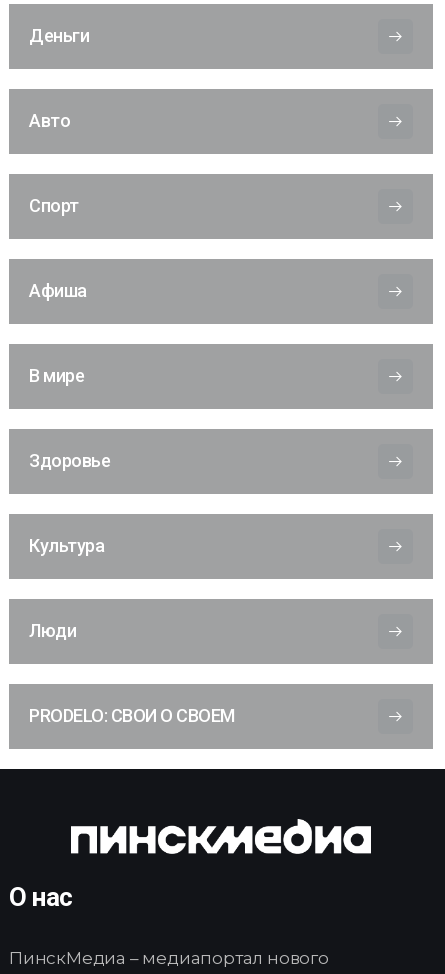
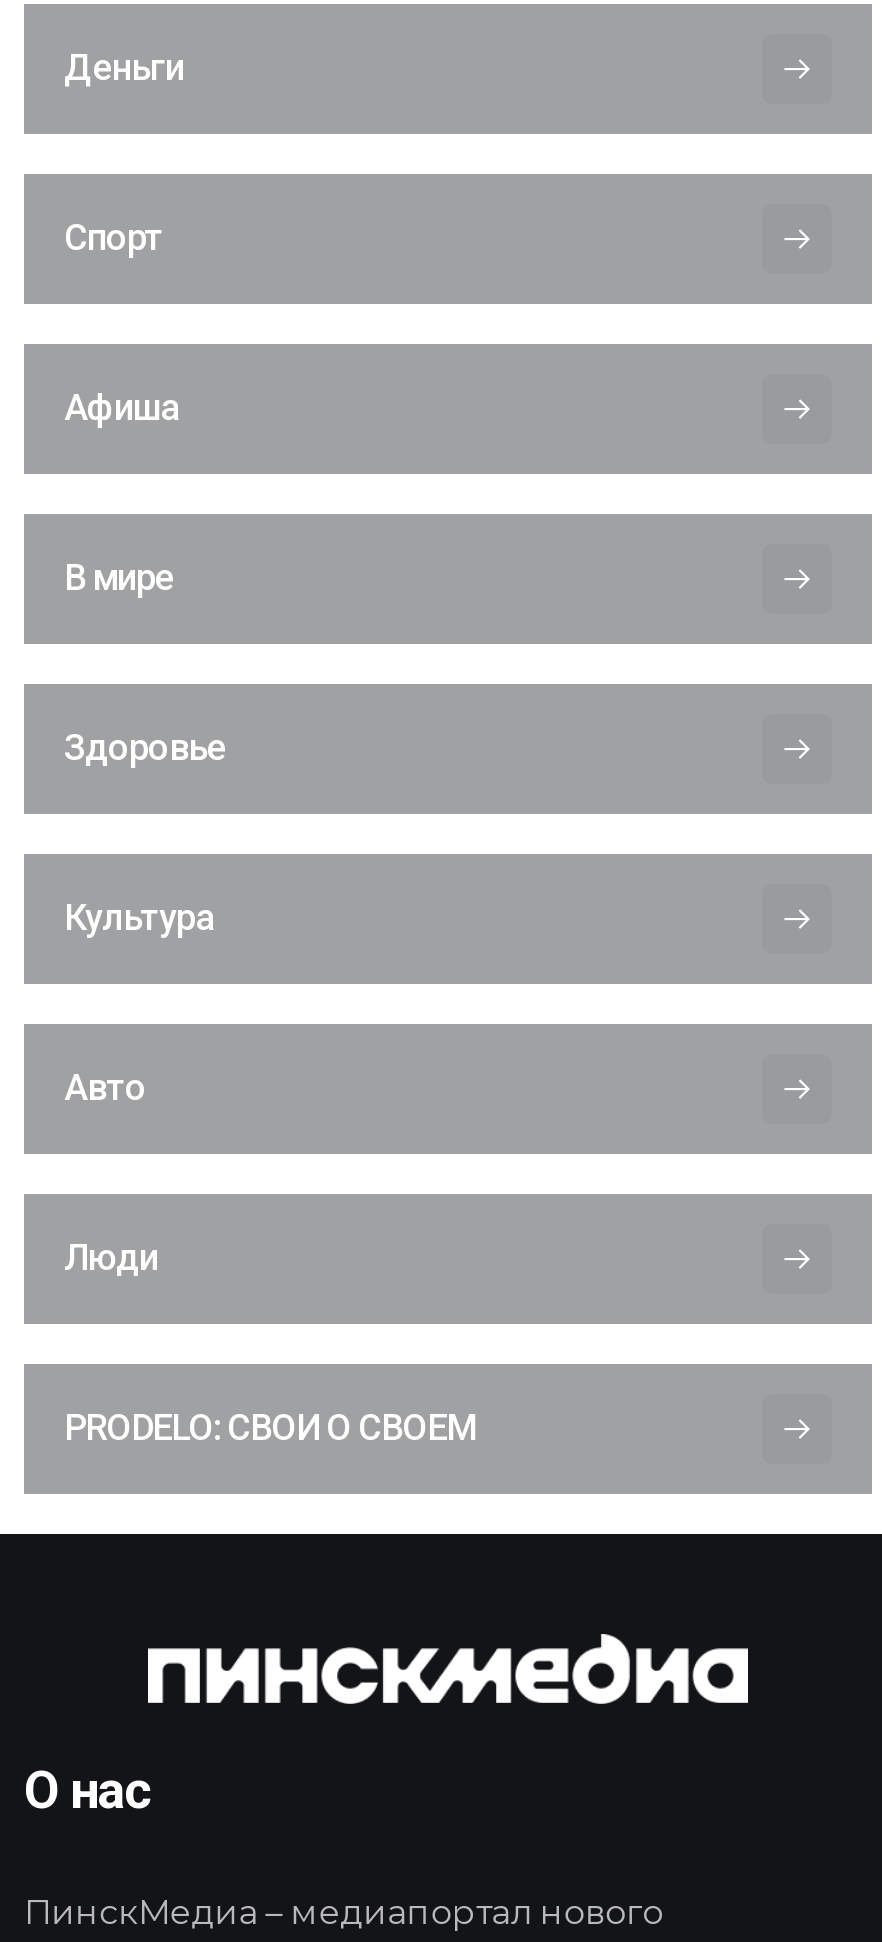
moved [29,110,70,131] -> [64,1067,146,1109]: Авто
moved [29,195,110,556] -> [64,217,226,939]: Спорт | Афиша | В мире | Здоровье | Культура

